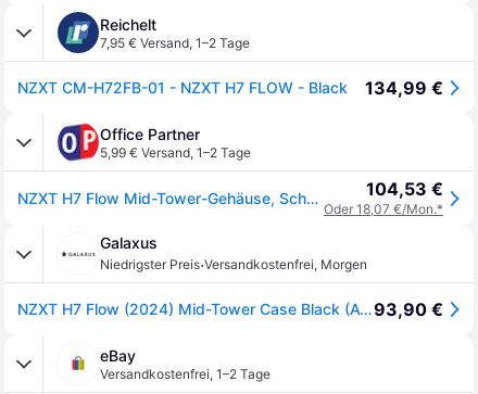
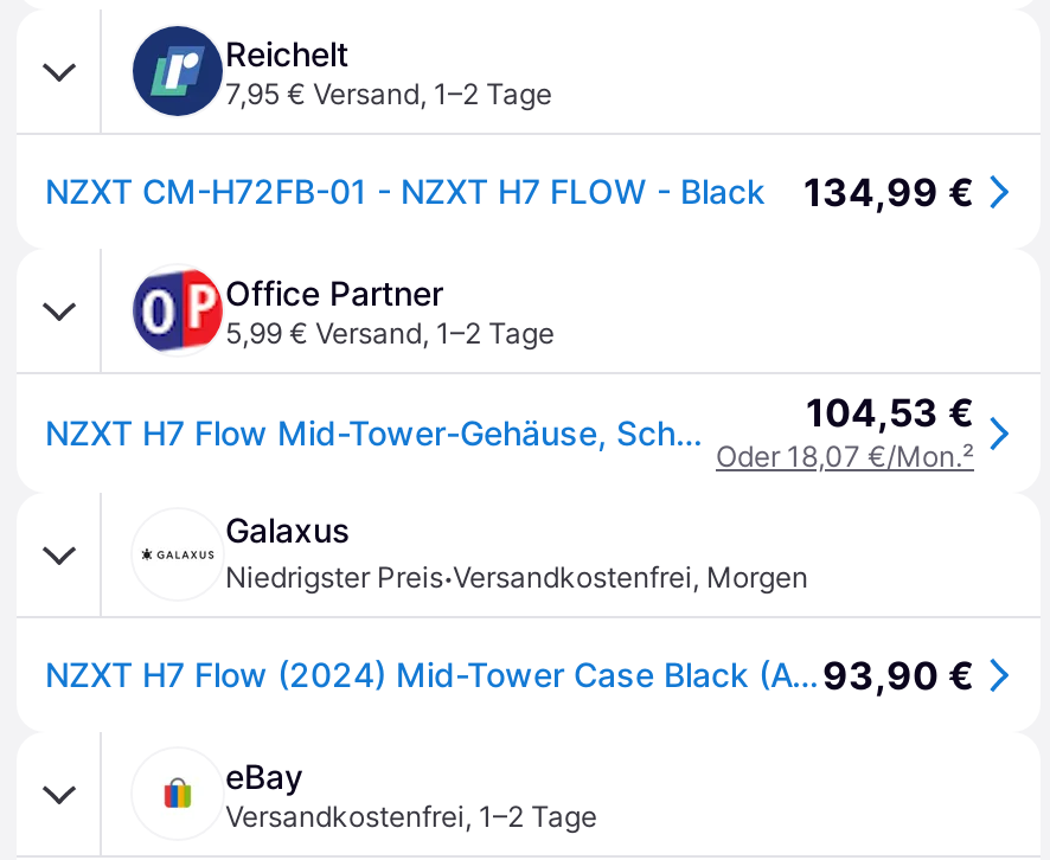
[324,201,443,217] Oder 18,07 €/Mon.* -> [716,438,974,474] Oder 18,07 €/Mon.²

